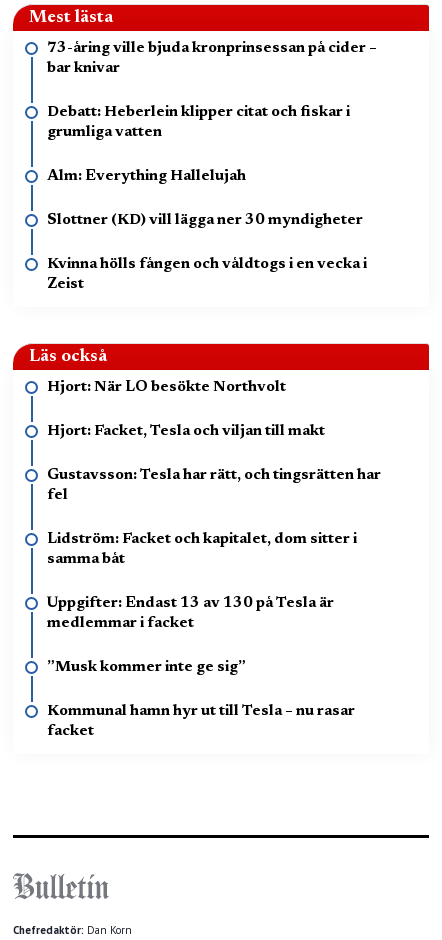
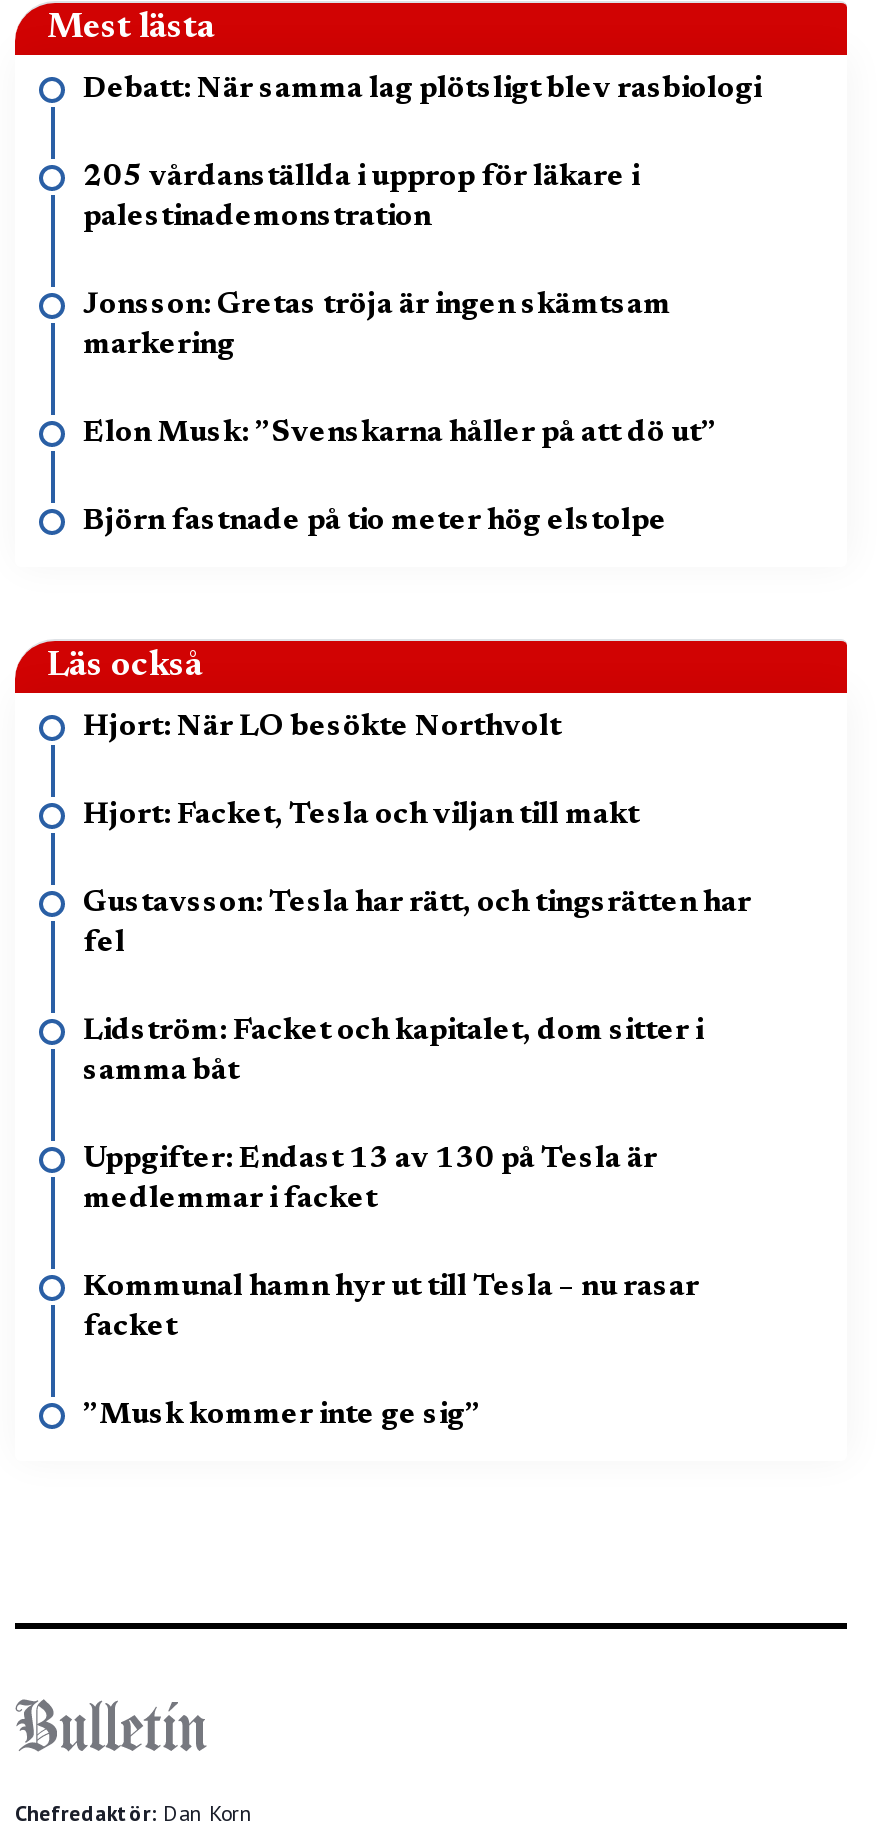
[47,41,377,76] 73-åring ville bjuda kronprinsessan på cider – | bar knivar -> [83,76,761,106] Debatt: När samma lag plötsligt blev rasbiologi
[47,105,350,140] Debatt: Heberlein klipper citat och fiskar i | grumliga vatten -> [83,164,639,234] 205 vårdanställda i upprop för läkare i | palestinademonstration
[47,169,246,184] Alm: Everything Hallelujah -> [83,292,671,362] Jonsson: Gretas tröja är ingen skämtsam | markering
[47,213,363,228] Slottner (KD) vill lägga ner 30 myndigheter -> [83,420,717,450] Elon Musk: ”Svenskarna håller på att dö ut”
[47,257,367,292] Kvinna hölls fången och våldtogs i en vecka i | Zeist -> [83,508,667,538] Björn fastnade på tio meter hög elstolpe
moved [47,660,246,675] -> [83,1402,481,1432]: ”Musk kommer inte ge sig”
moved [47,704,355,739] -> [83,1274,699,1344]: Kommunal hamn hyr ut till Tesla – nu rasar | facket

